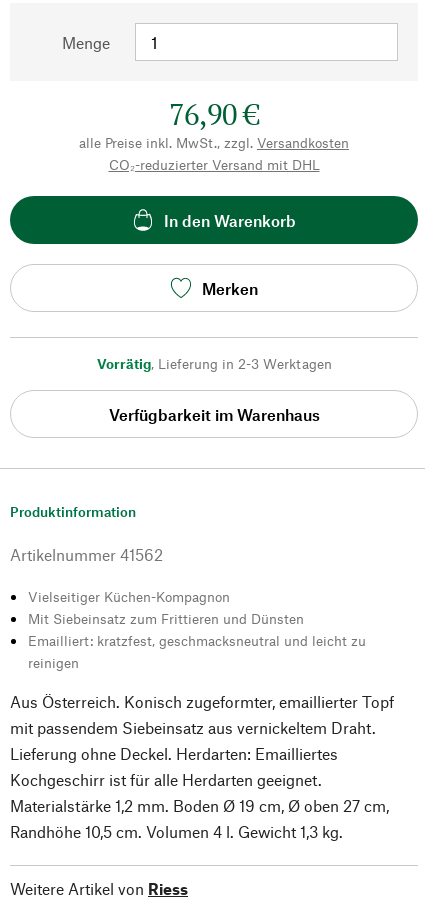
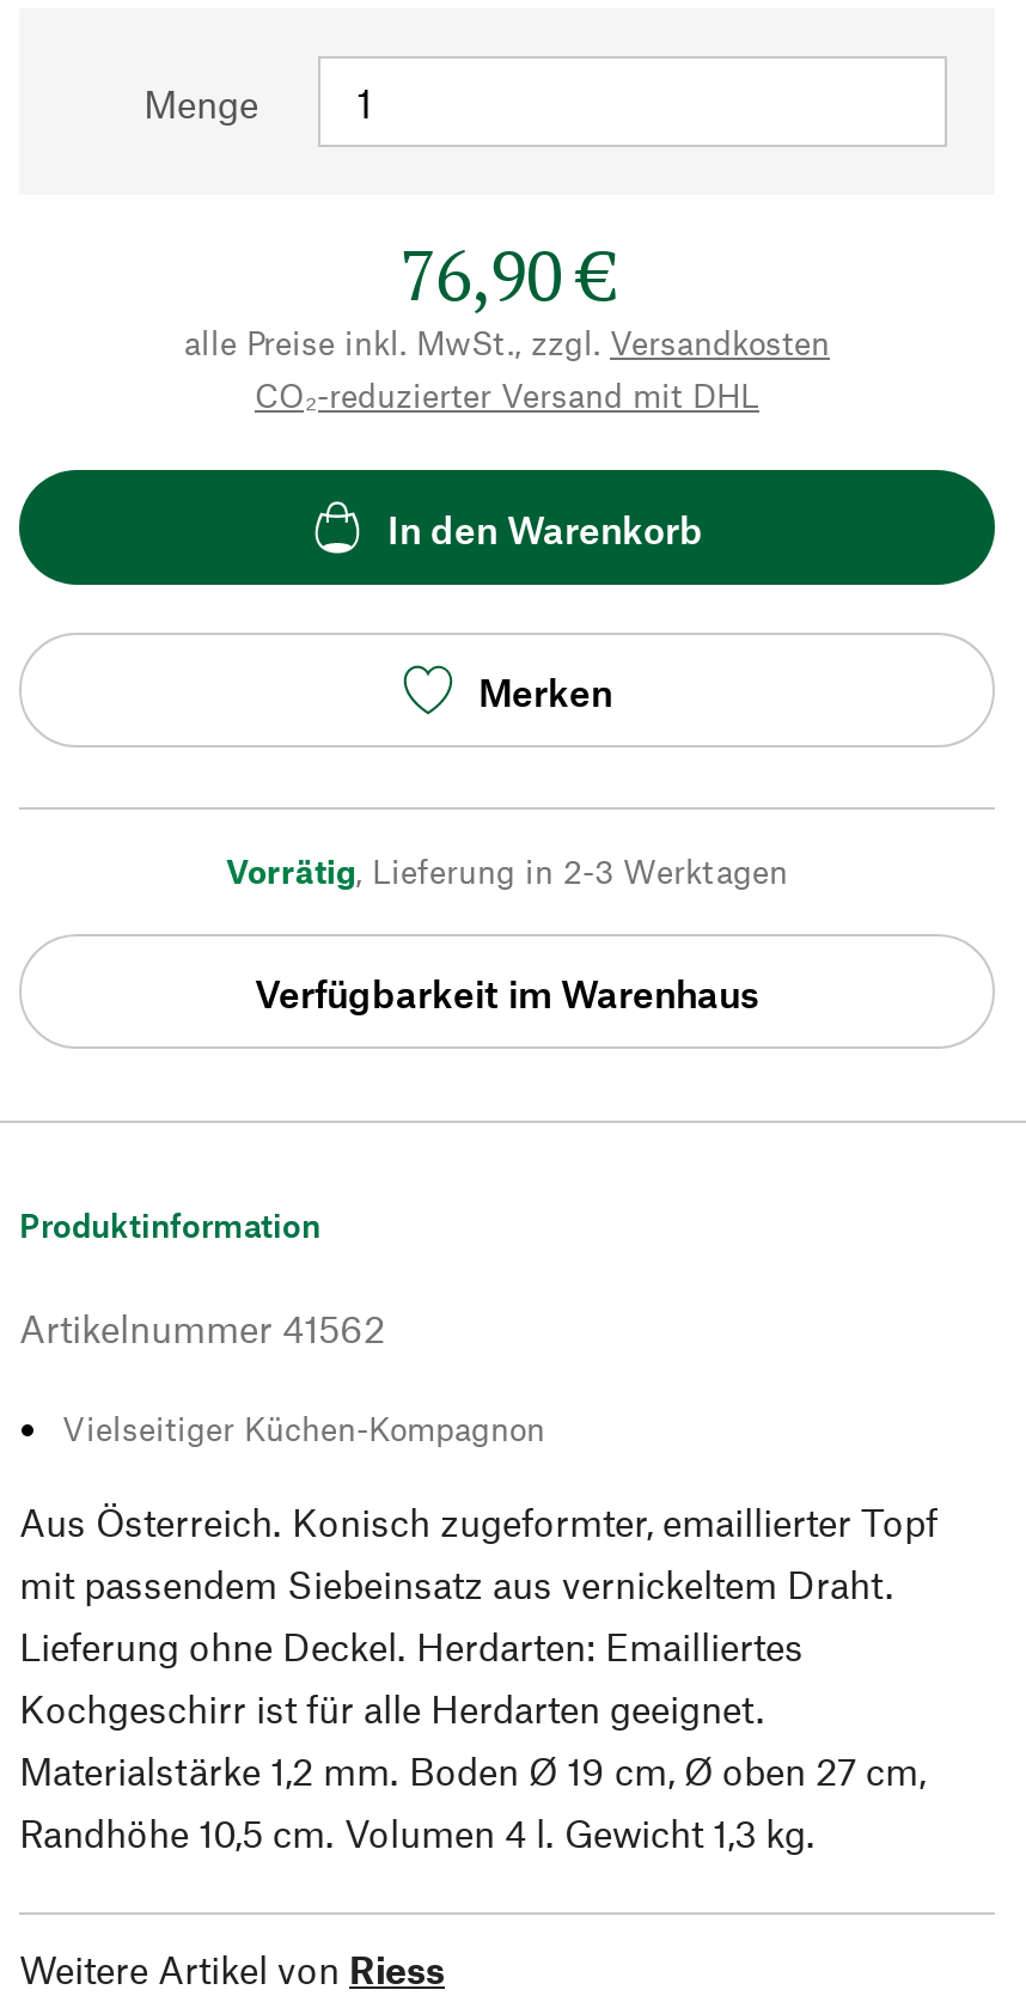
[28,610,366,671] Mit Siebeinsatz zum Frittieren und Dünsten | Emailliert: kratzfest, geschmacksneutral und leicht zu | reinigen -> none

